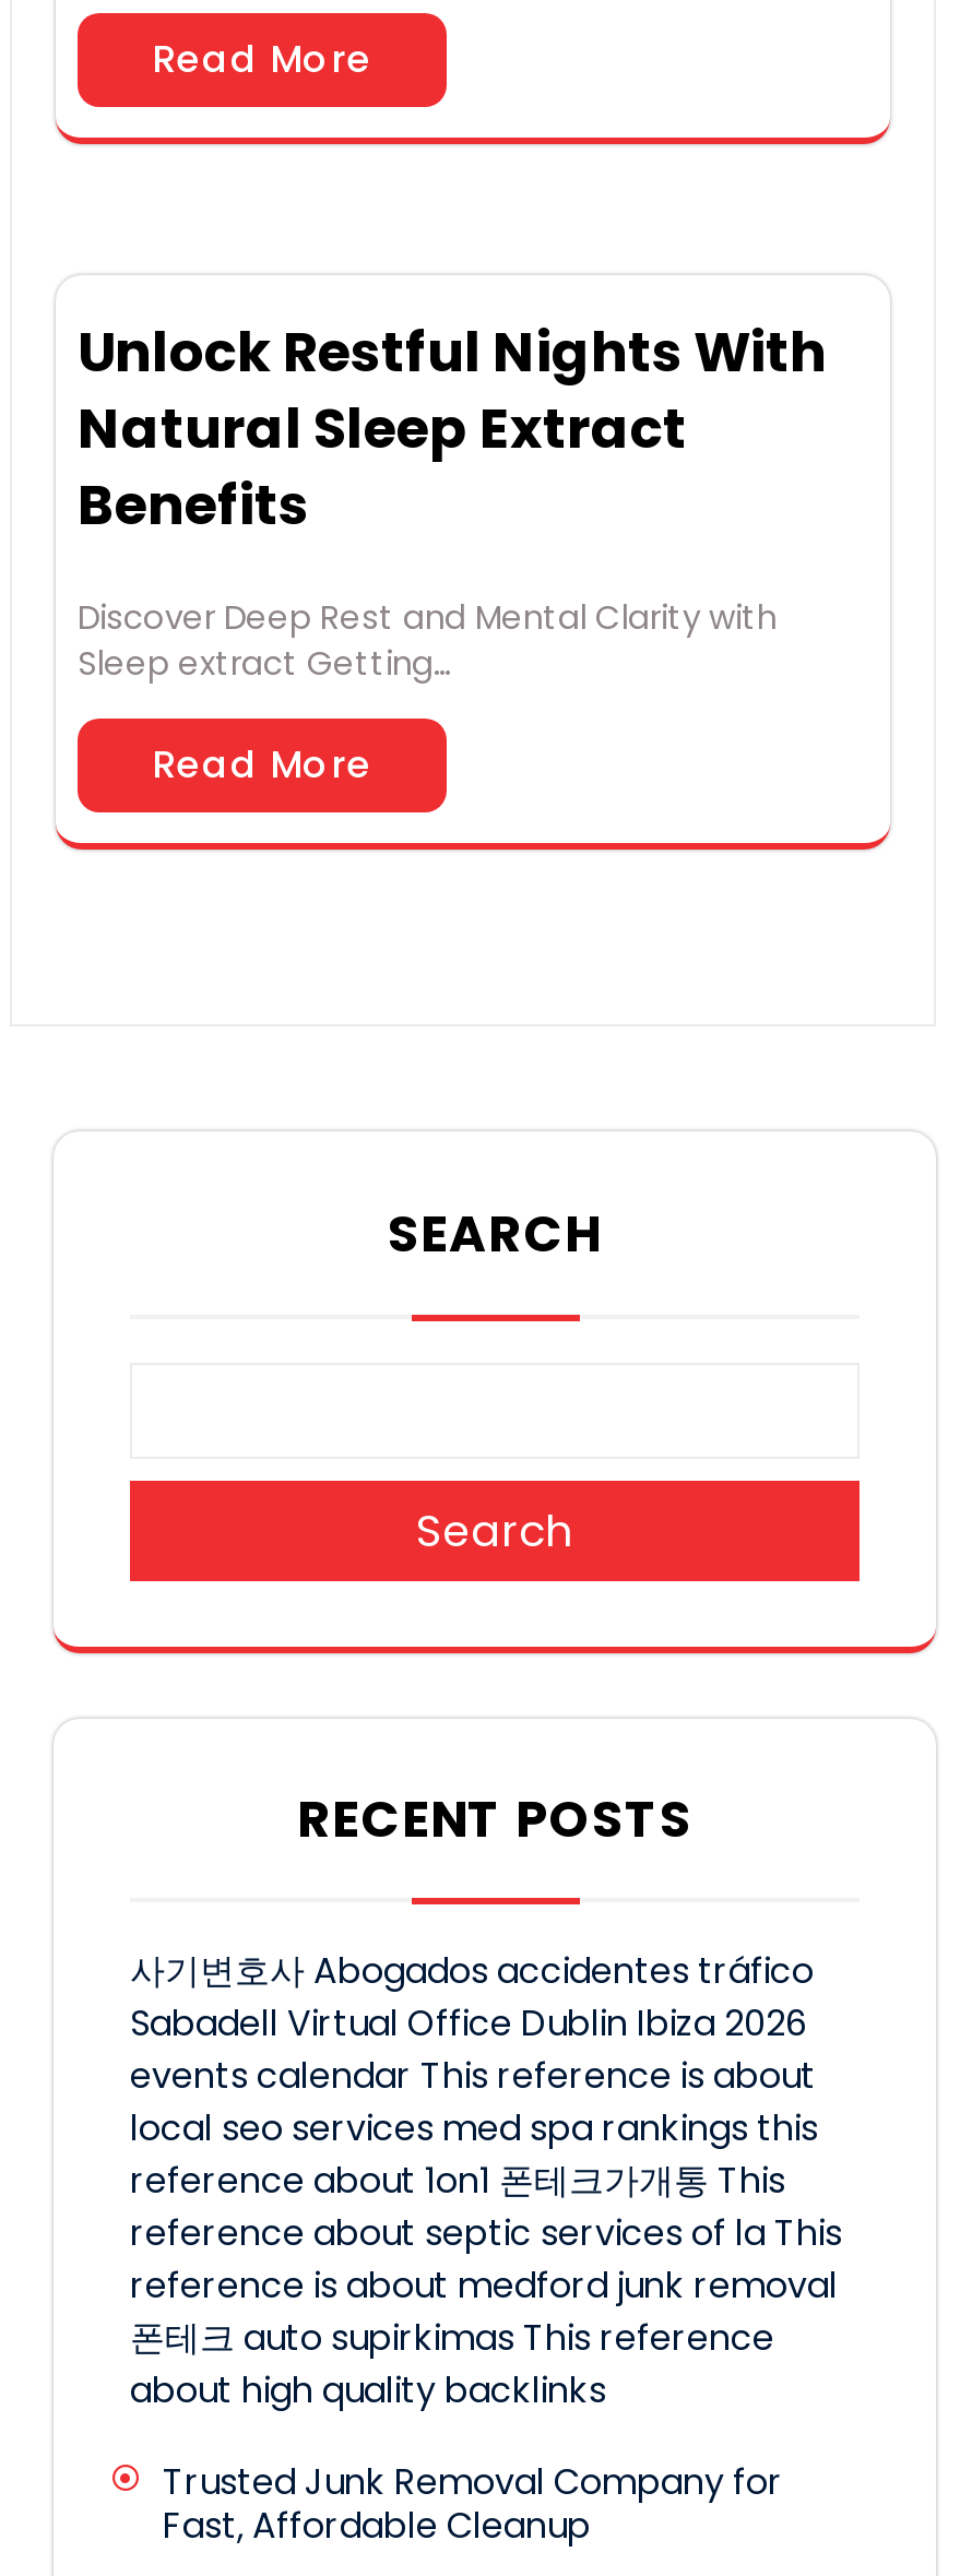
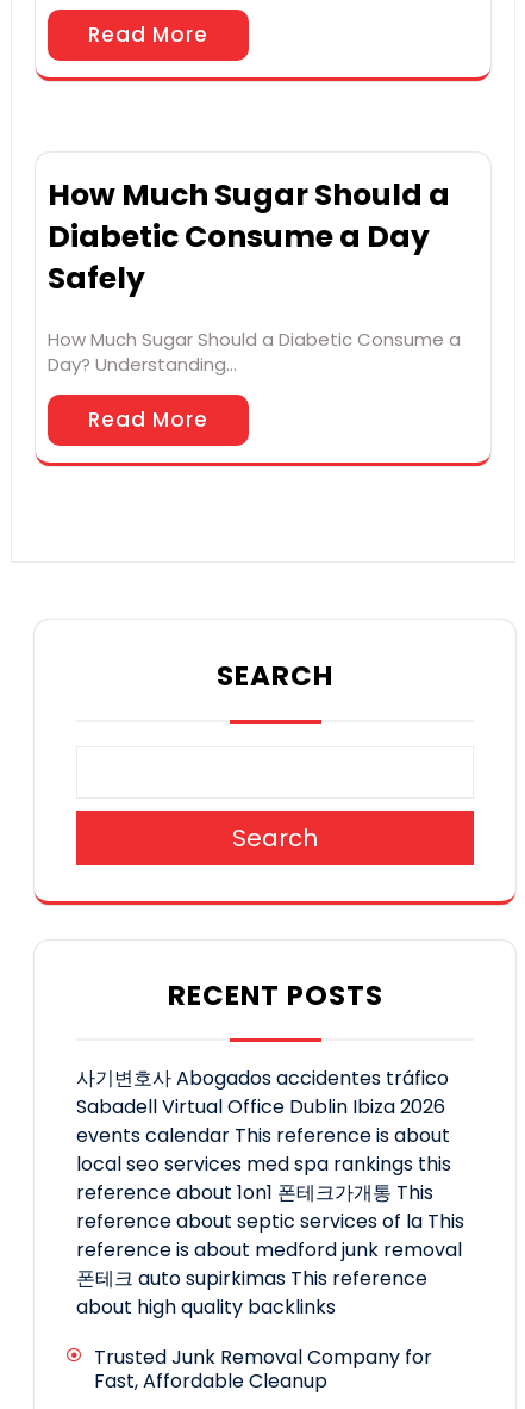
[78,315,827,544] Unlock Restful Nights With | Natural Sleep Extract | Benefits -> [48,174,450,299] How Much Sugar Should a | Diabetic Consume a Day | Safely
[78,594,777,686] Discover Deep Rest and Mental Clarity with | Sleep extract Getting… -> [48,327,461,377] How Much Sugar Should a Diabetic Consume a | Day? Understanding…

